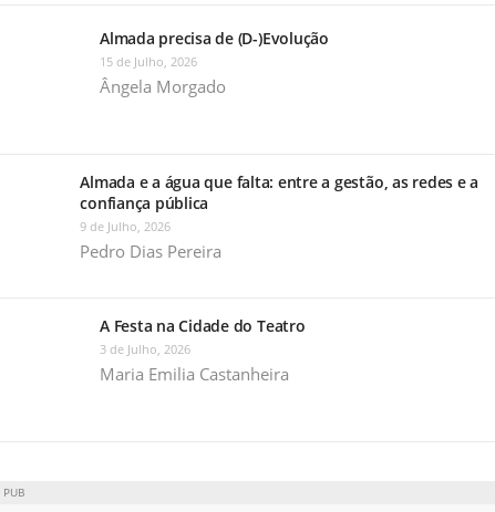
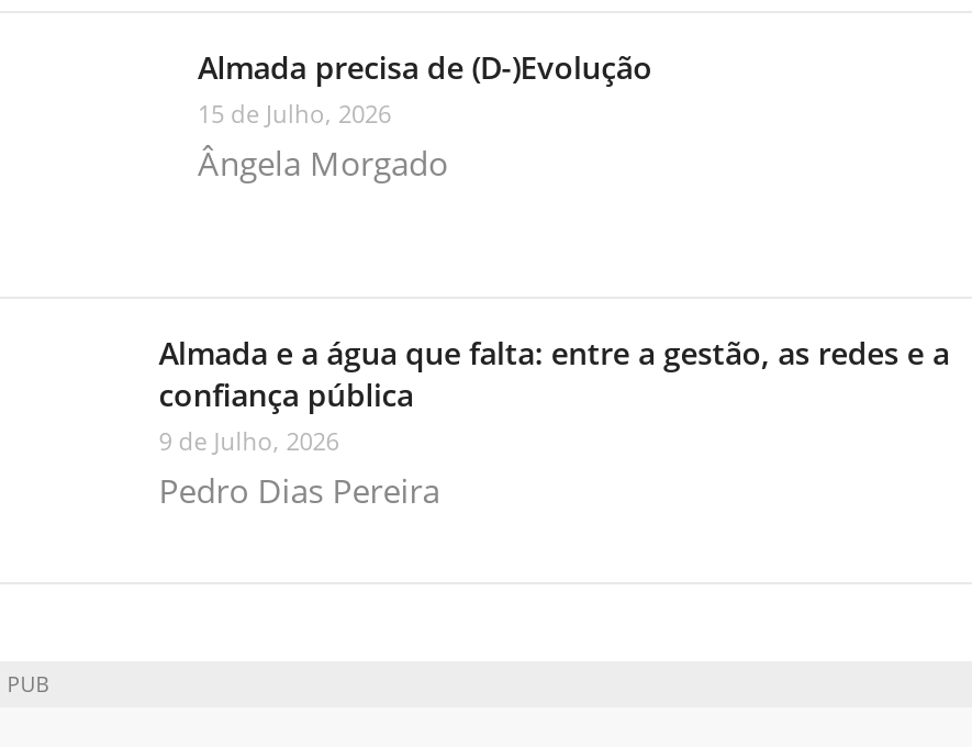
[100,315,305,385] A Festa na Cidade do Teatro | 3 de Julho, 2026 | Maria Emilia Castanheira -> none

